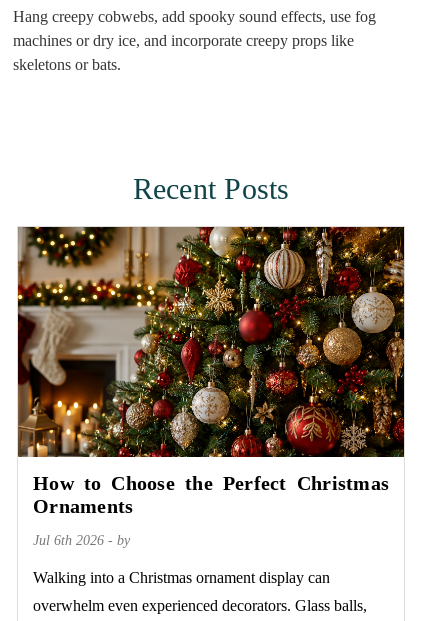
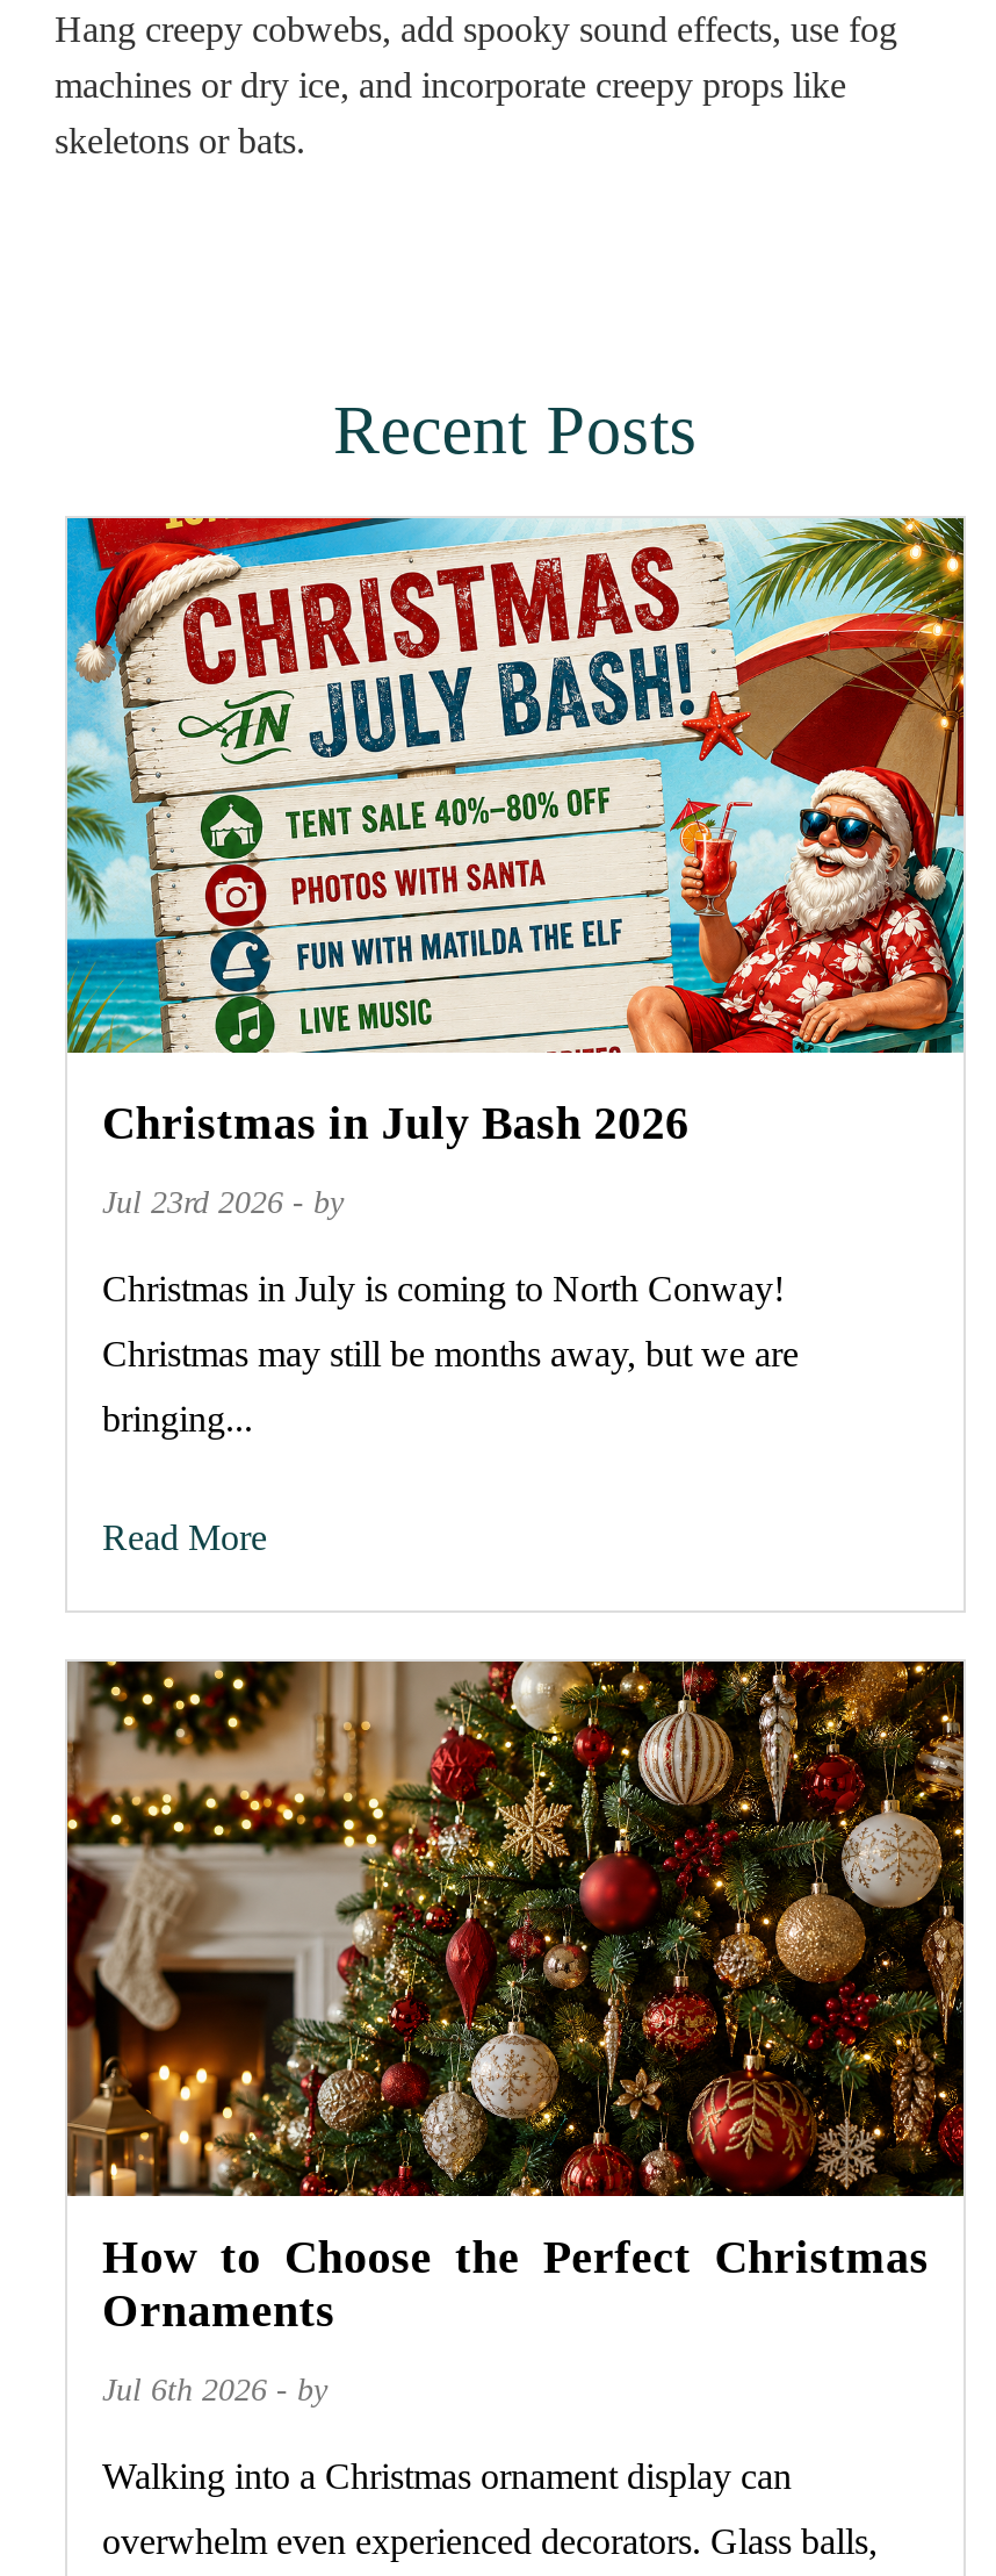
none -> [65,516,966,1557] [image] | Christmas in July Bash 2026 | Jul 23rd 2026 - by | Christmas in July is coming to North Conway! | Christmas may still be months away, but we are | bringing... | Read More

